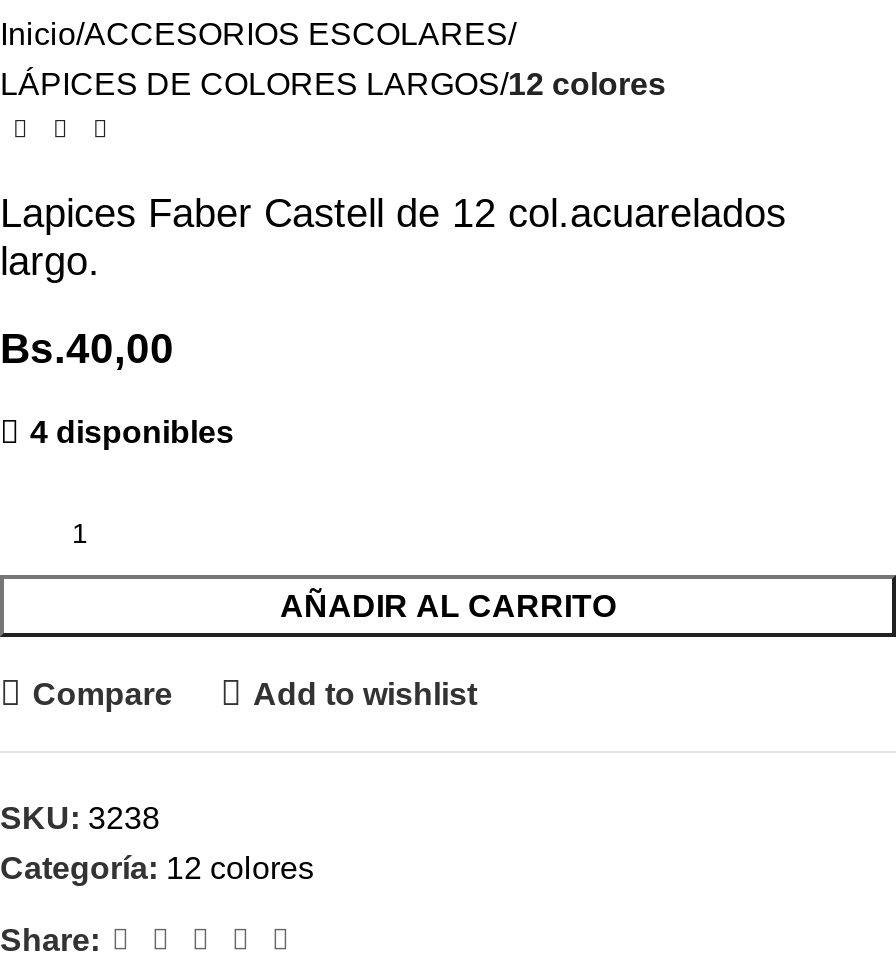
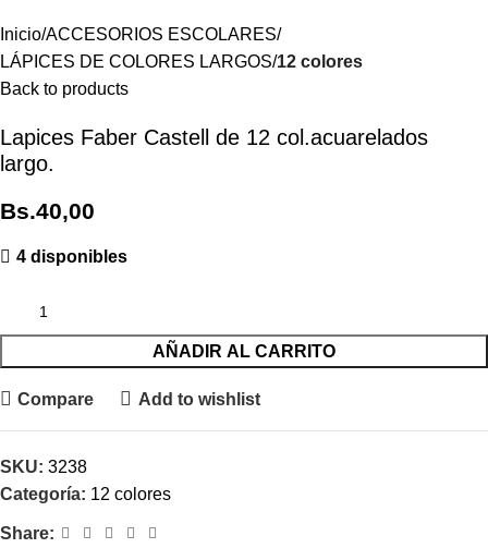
none -> [0,80,129,98] Back to products

